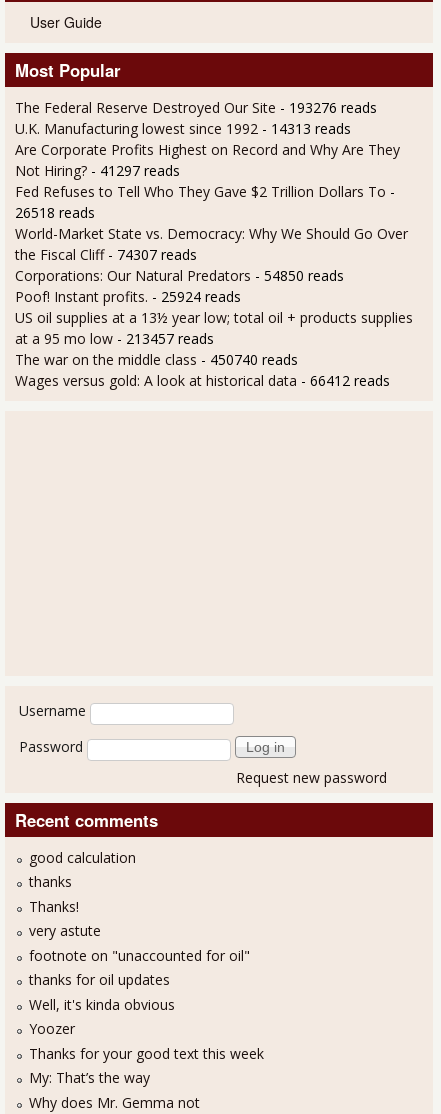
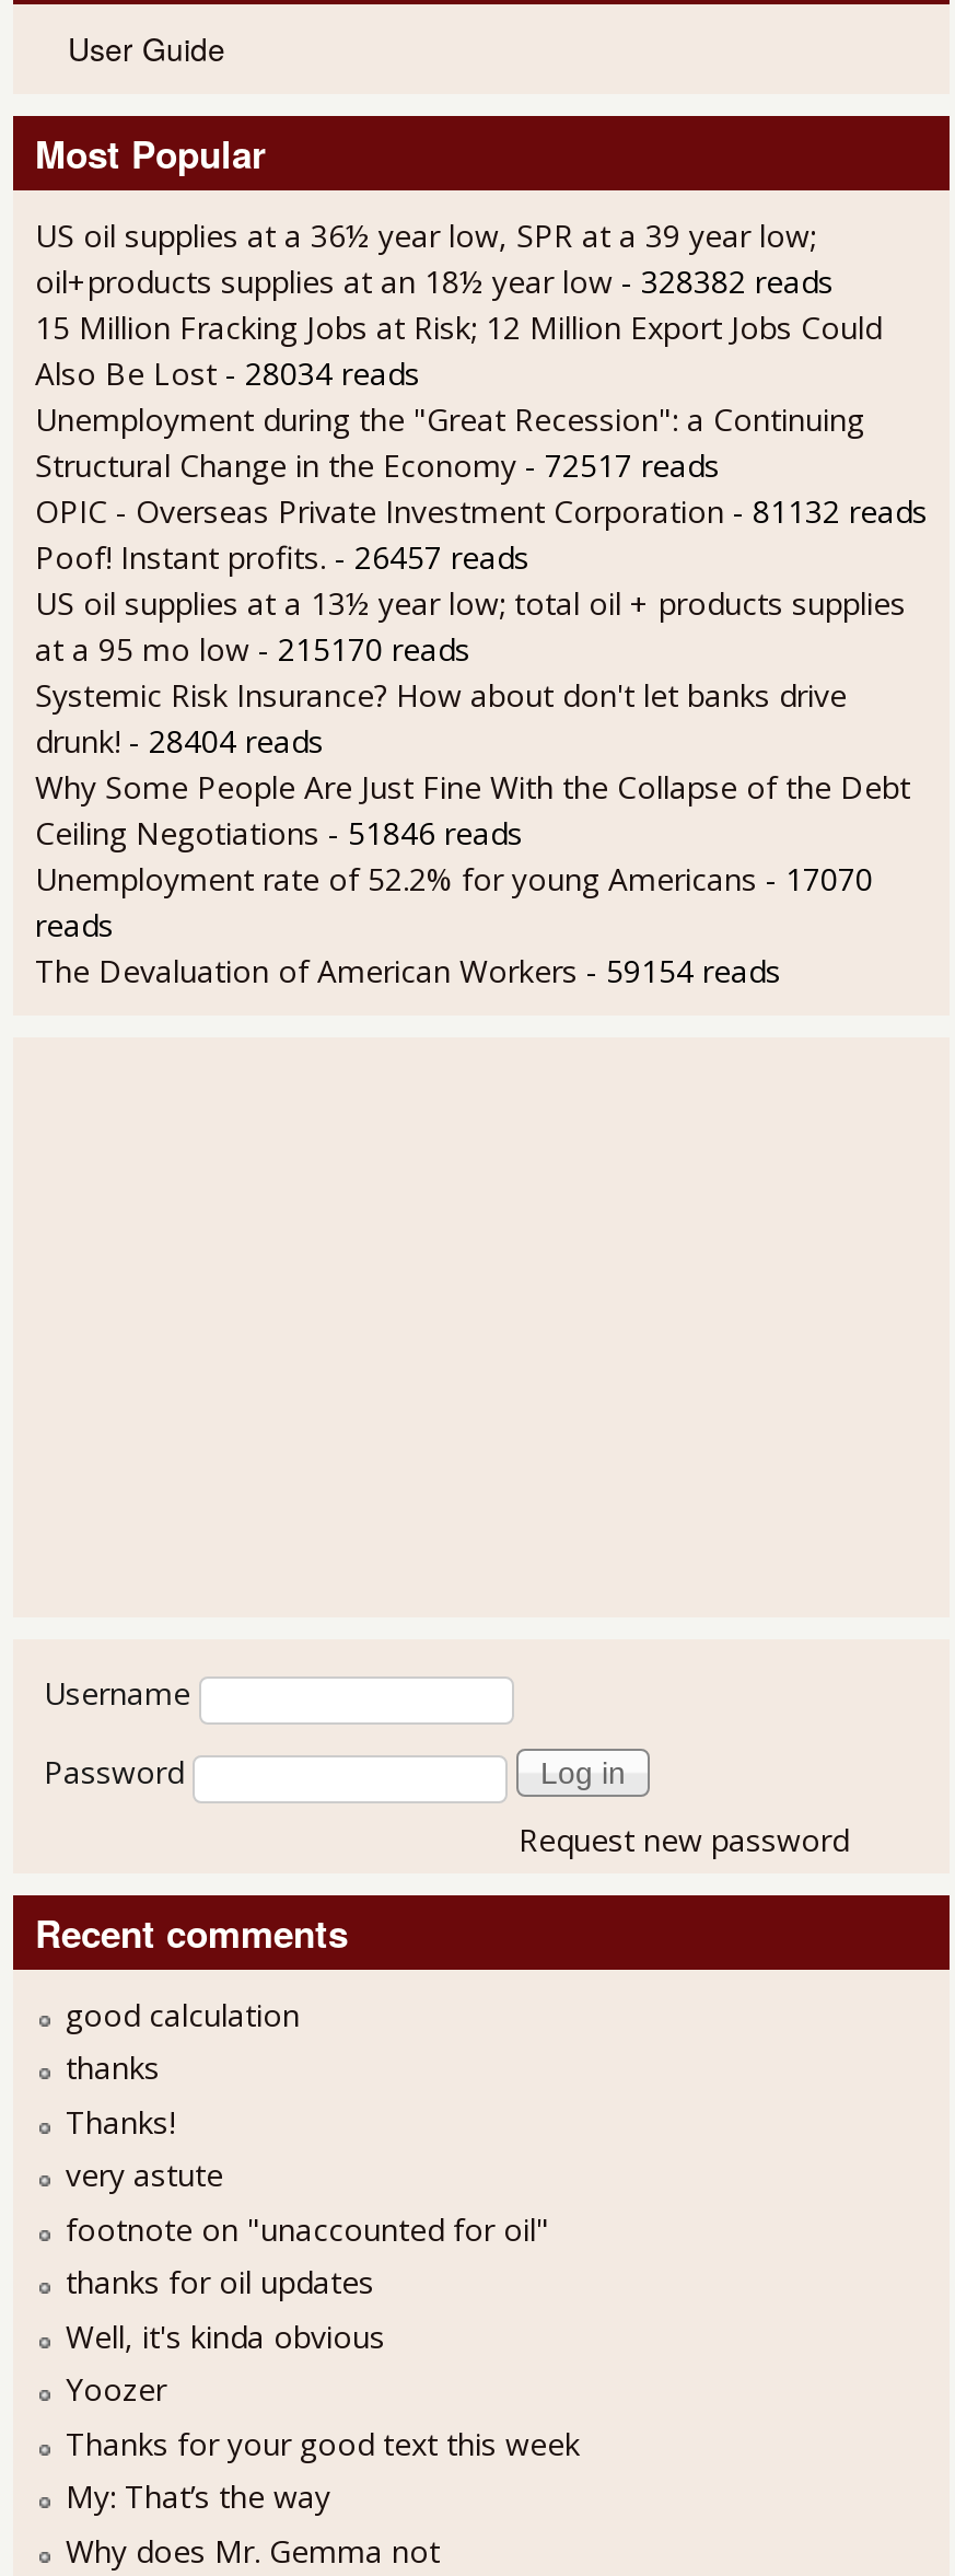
[15,98,408,306] The Federal Reserve Destroyed Our Site - 193276 reads | U.K. Manufacturing lowest since 1992 - 14313 reads | Are Corporate Profits Highest on Record and Why Are They | Not Hiring? - 41297 reads | Fed Refuses to Tell Who They Gave $2 Trillion Dollars To - | 26518 reads | World-Market State vs. Democracy: Why We Should Go Over | the Fiscal Cliff - 74307 reads | Corporations: Our Natural Predators - 54850 reads | Poof! Instant profits. - 25924 reads -> [35,214,928,577] US oil supplies at a 36½ year low, SPR at a 39 year low; | oil+products supplies at an 18½ year low - 328382 reads | 15 Million Fracking Jobs at Risk; 12 Million Export Jobs Could | Also Be Lost - 28034 reads | Unemployment during the "Great Recession": a Continuing | Structural Change in the Economy - 72517 reads | OPIC - Overseas Private Investment Corporation - 81132 reads | Poof! Instant profits. - 26457 reads
moved [15,308,413,327] -> [35,581,906,623]: US oil supplies at a 13½ year low; total oil + products supplies
[15,329,390,390] at a 95 mo low - 213457 reads | The war on the middle class - 450740 reads | Wages versus gold: A look at historical data - 66412 reads -> [35,627,910,991] at a 95 mo low - 215170 reads | Systemic Risk Insurance? How about don't let banks drive | drunk! - 28404 reads | Why Some People Are Just Fine With the Collapse of the Debt | Ceiling Negotiations - 51846 reads | Unemployment rate of 52.2% for young Americans - 17070 | reads | The Devaluation of American Workers - 59154 reads

